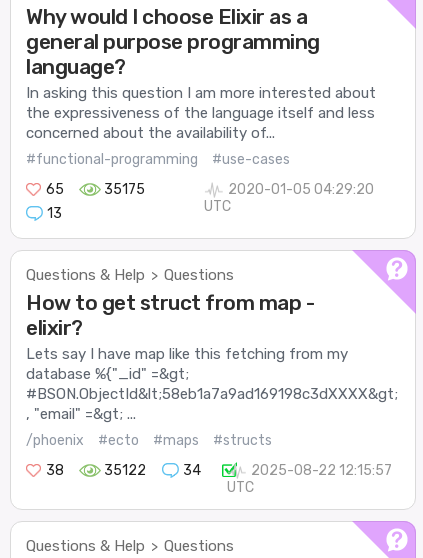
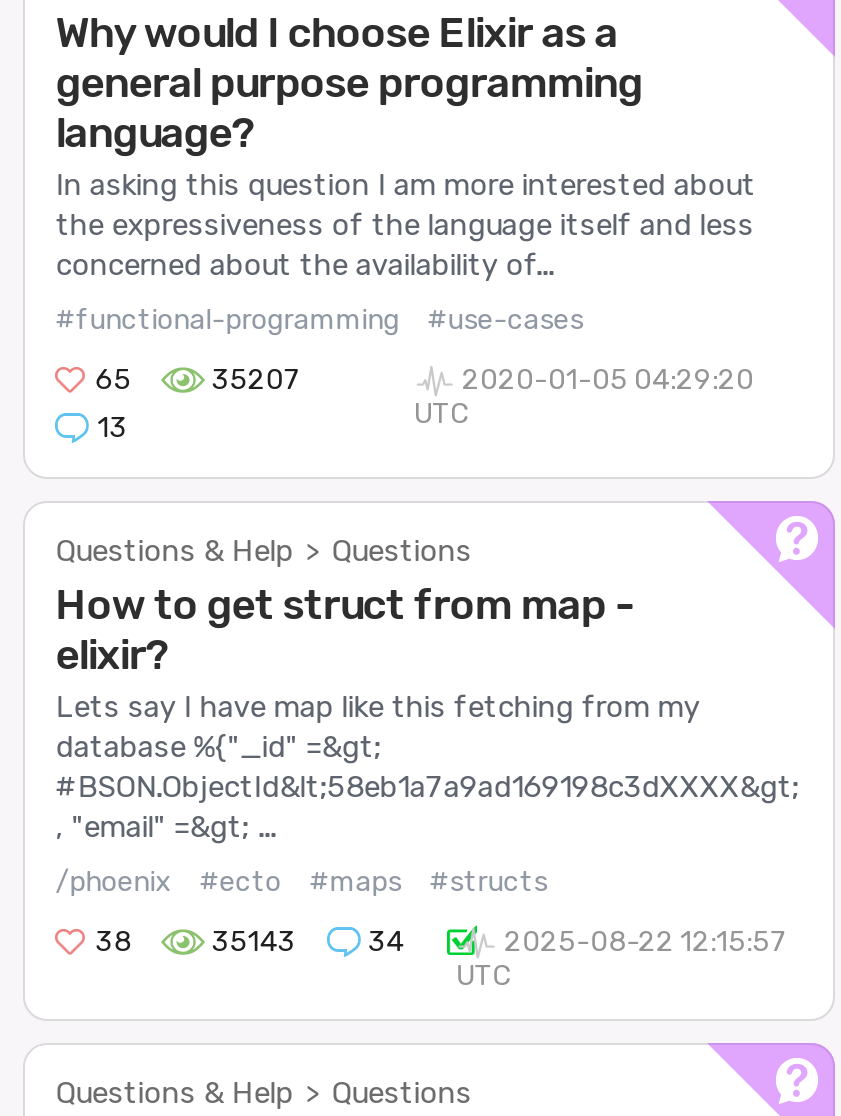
[104,181,145,198] 35175 -> [212,363,300,397] 35207
[104,462,146,479] 35122 -> [212,924,296,958] 35143

